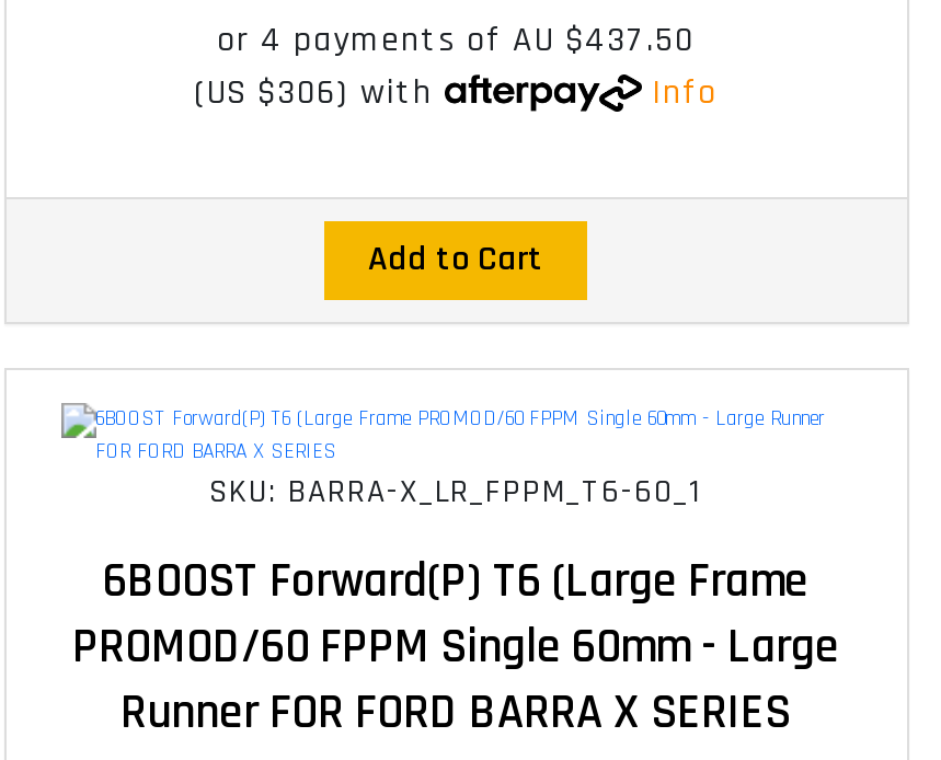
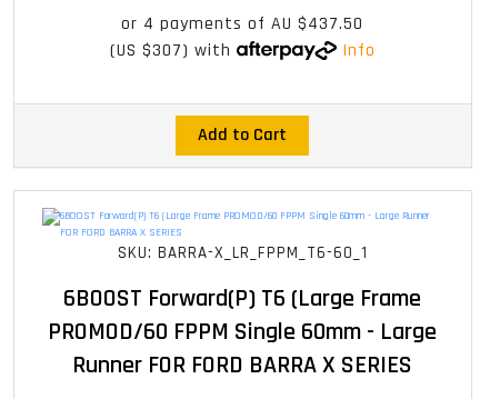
[194,69,444,115] (US $306) with -> [109,38,236,62] (US $307) with

